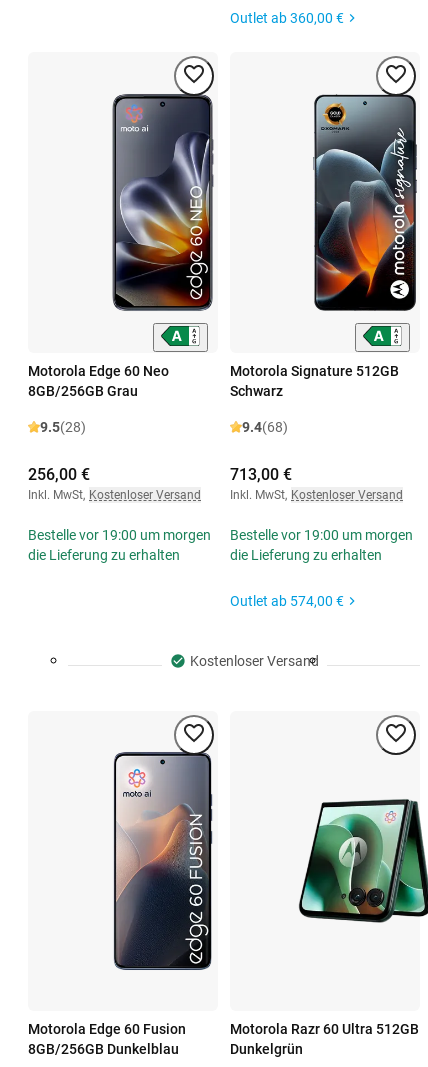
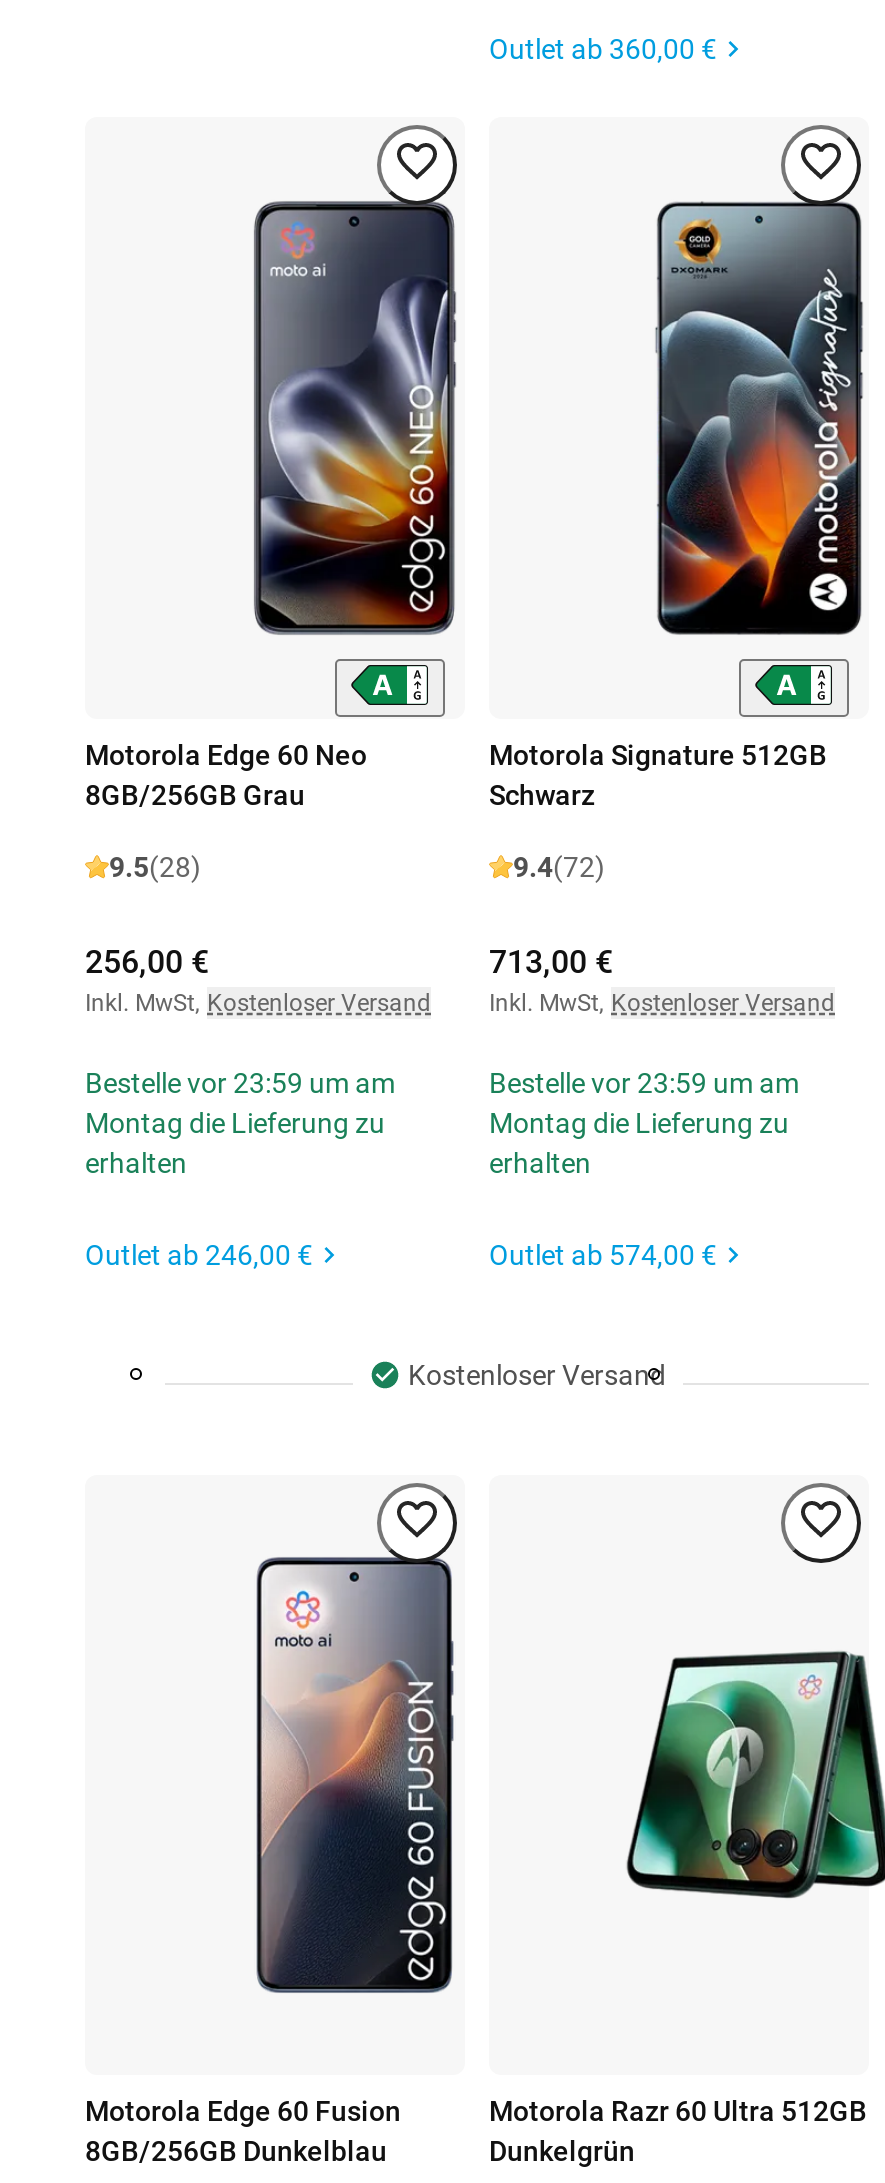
[242,419,288,435] 9.4(68) -> [513,850,605,882] 9.4(72)
[28,527,211,563] Bestelle vor 19:00 um morgen | die Lieferung zu erhalten -> [85,1066,395,1270] Bestelle vor 23:59 um am | Montag die Lieferung zu | erhalten | Outlet ab 246,00 €
[230,527,413,563] Bestelle vor 19:00 um morgen | die Lieferung zu erhalten -> [489,1066,799,1178] Bestelle vor 23:59 um am | Montag die Lieferung zu | erhalten

